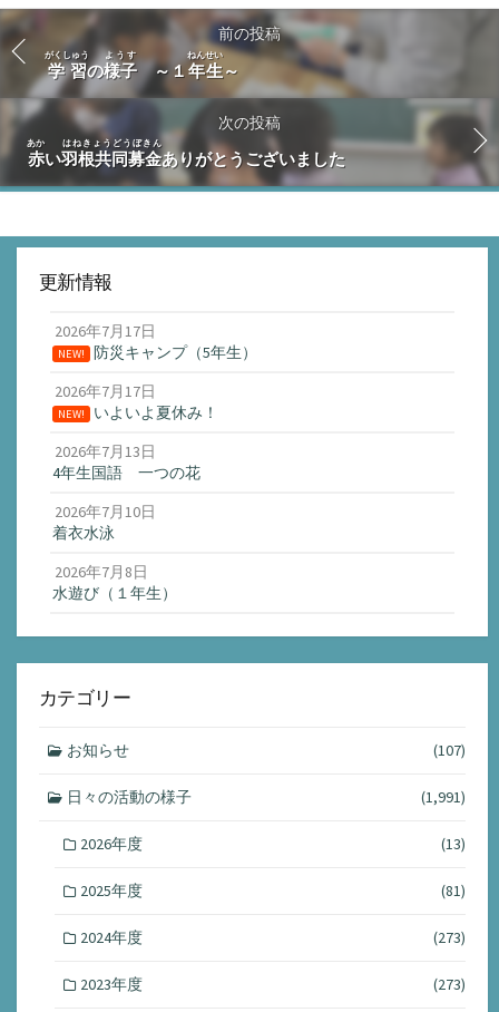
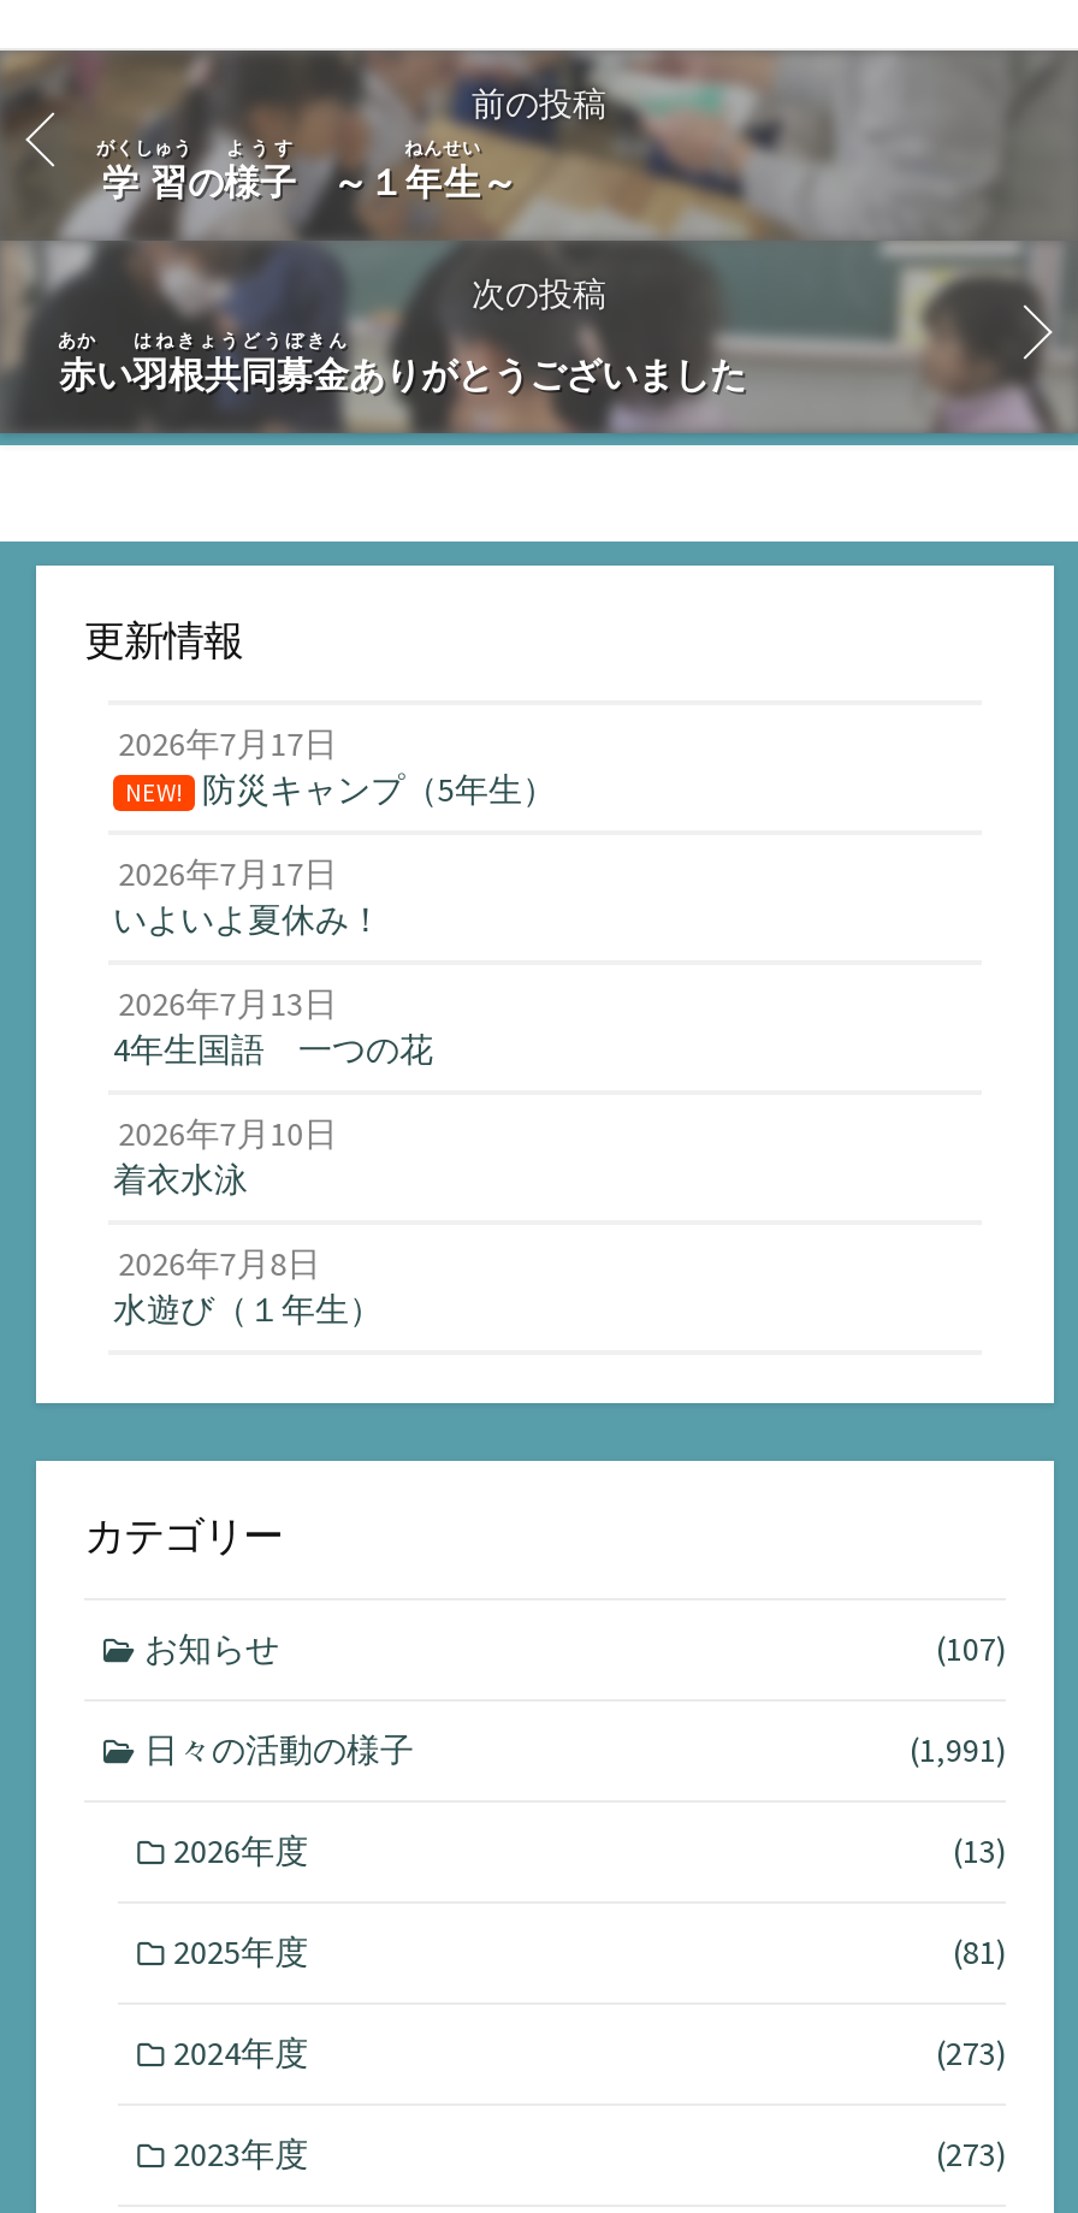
[58,406,85,421] NEW! -> none

